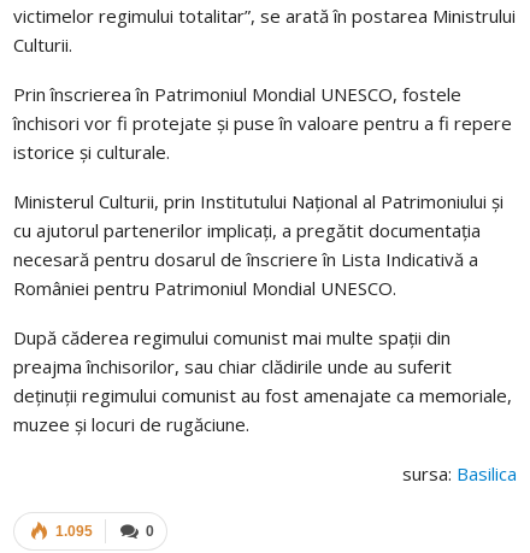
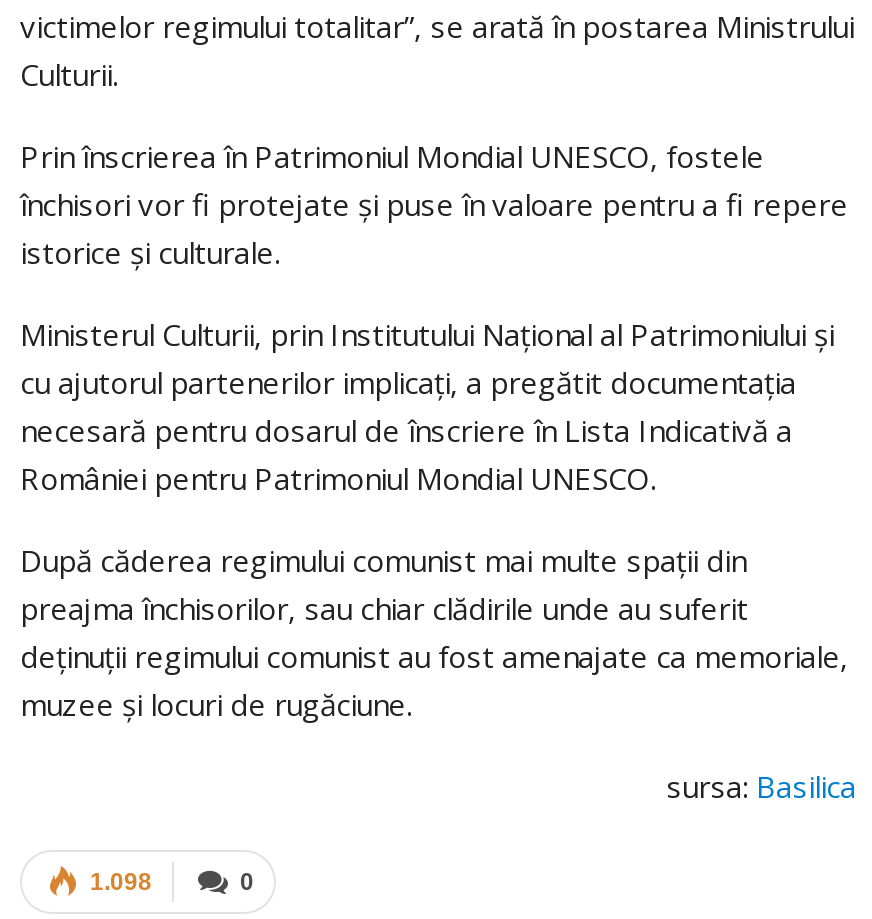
[55,523,93,540] 1.095 -> [90,868,152,896] 1.098

